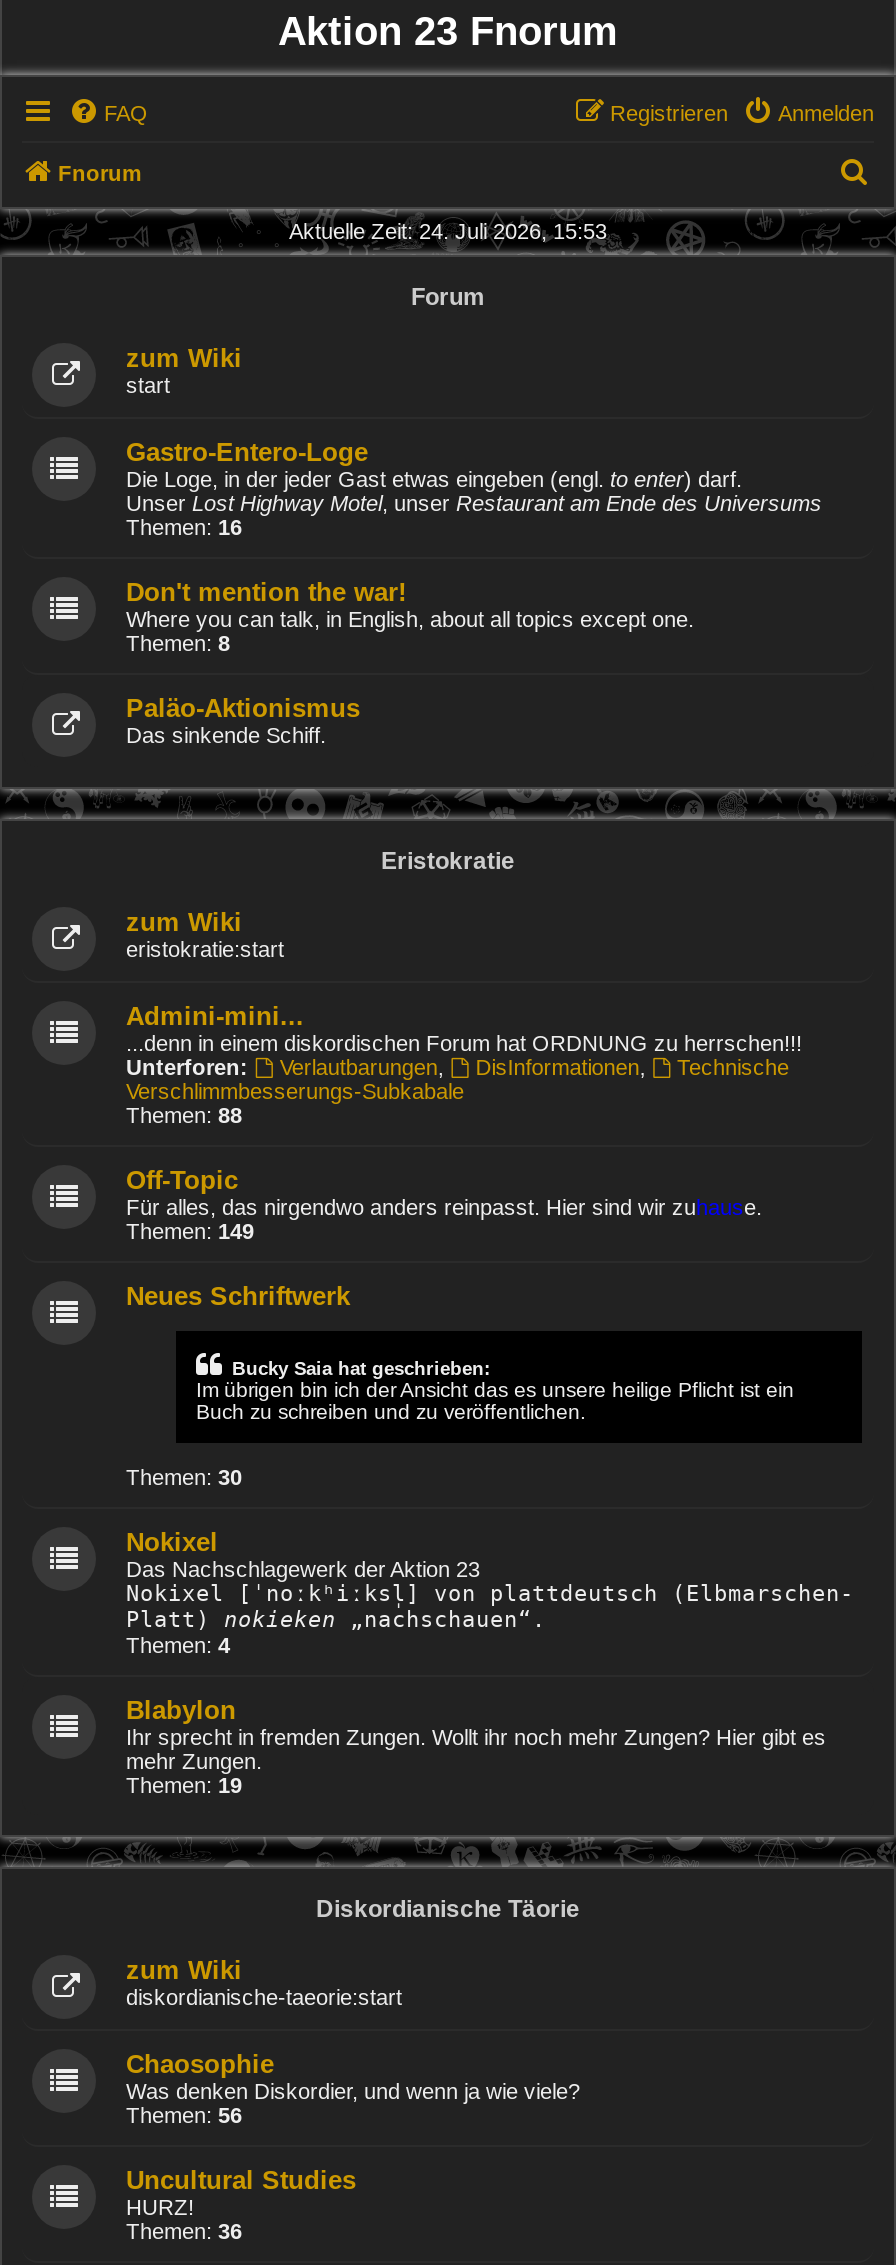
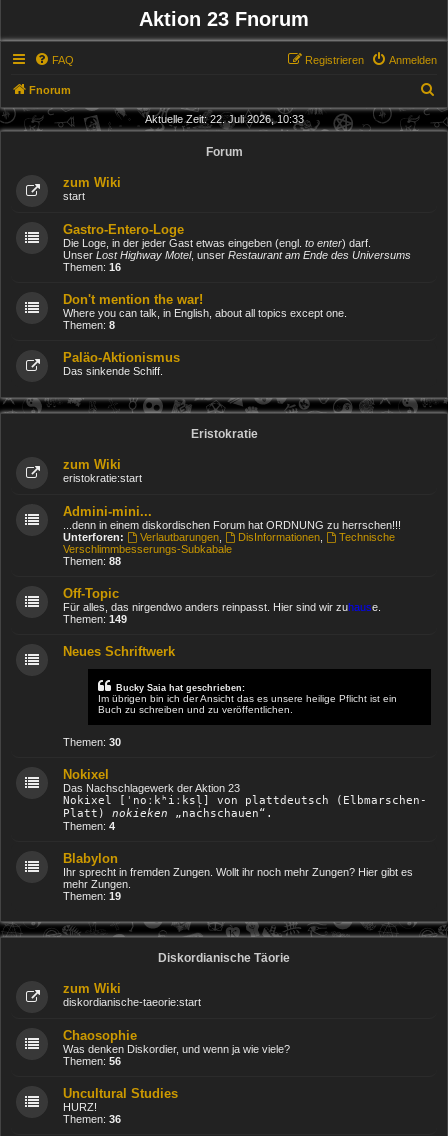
[289,219,607,243] Aktuelle Zeit: 24. Juli 2026, 15:53 -> [144,113,303,125] Aktuelle Zeit: 22. Juli 2026, 10:33

